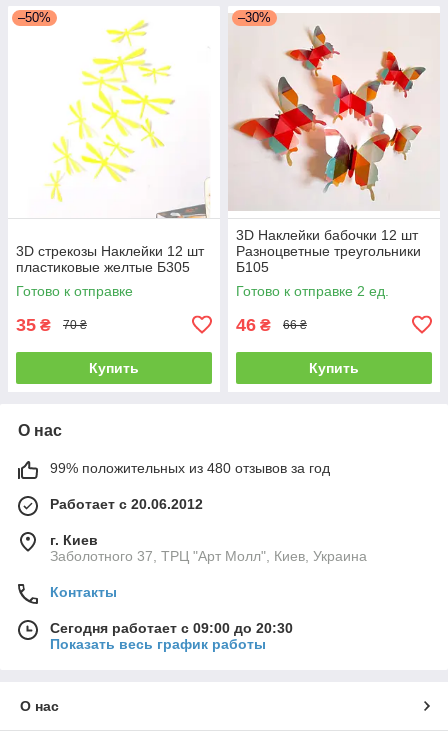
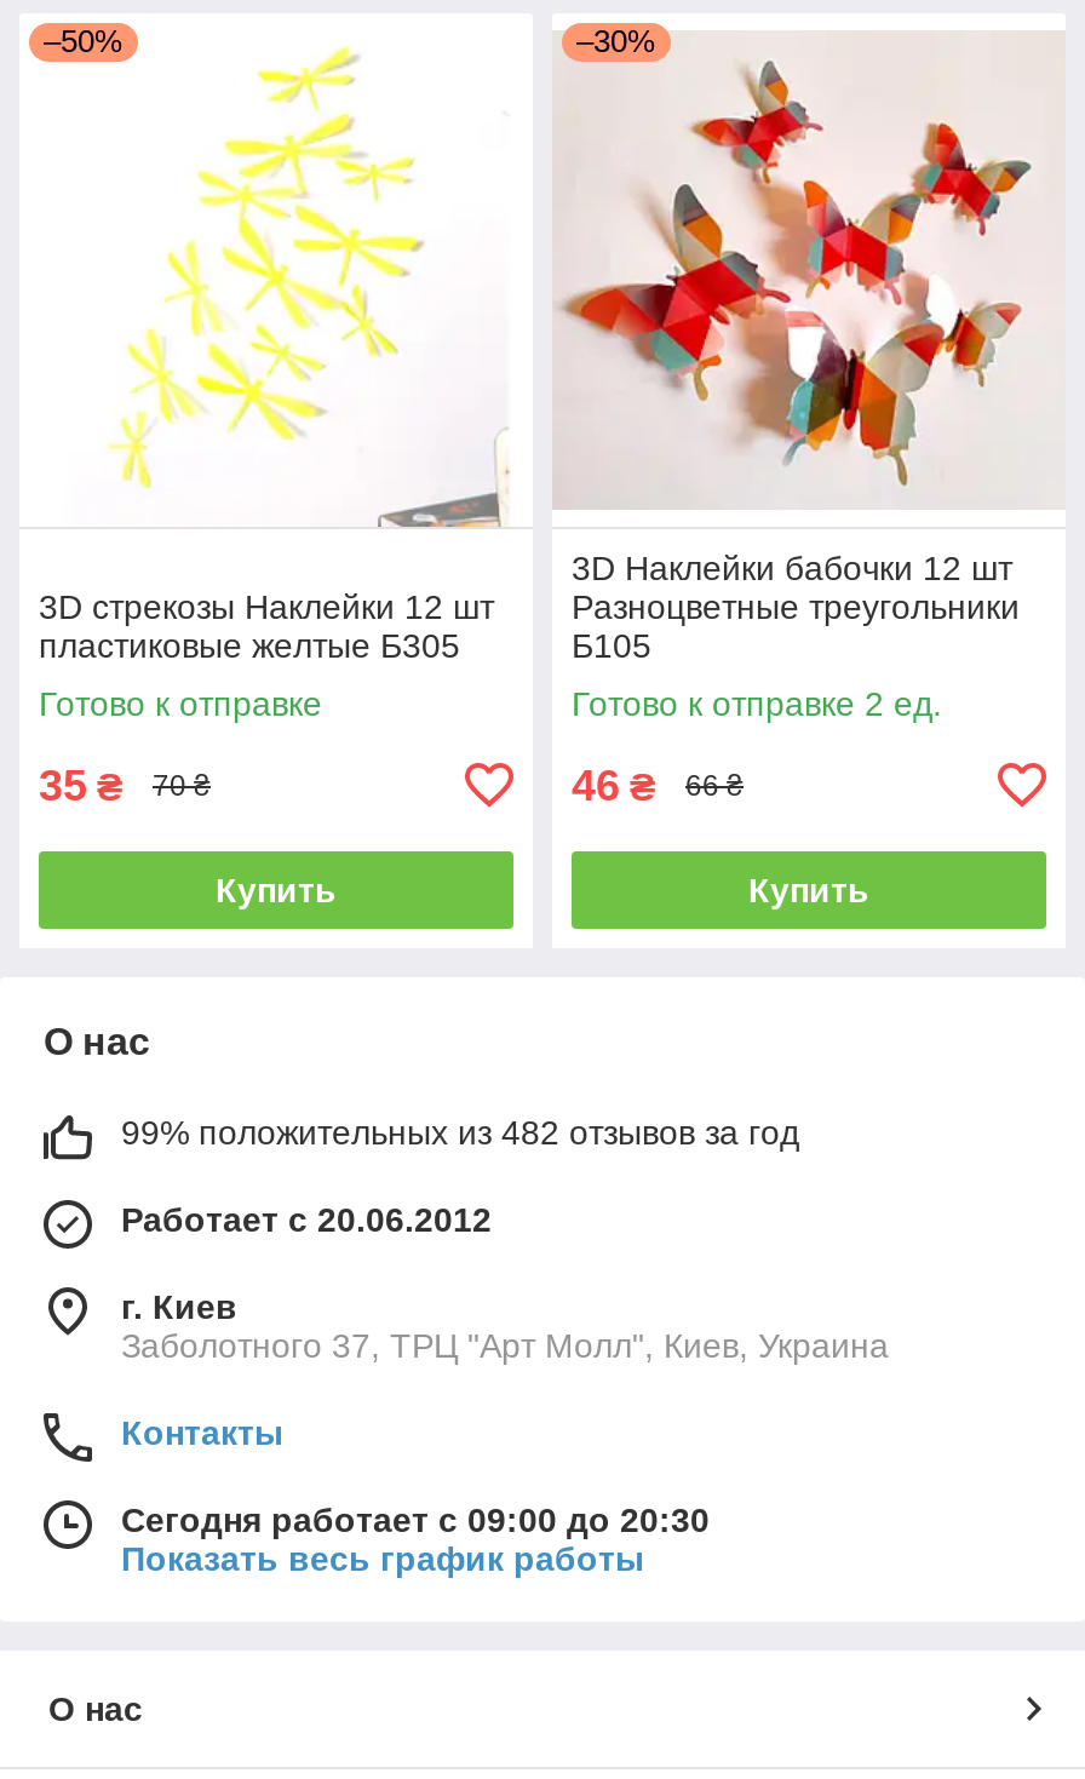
[50,460,330,476] 99% положительных из 480 отзывов за год -> [121,1112,799,1151] 99% положительных из 482 отзывов за год

